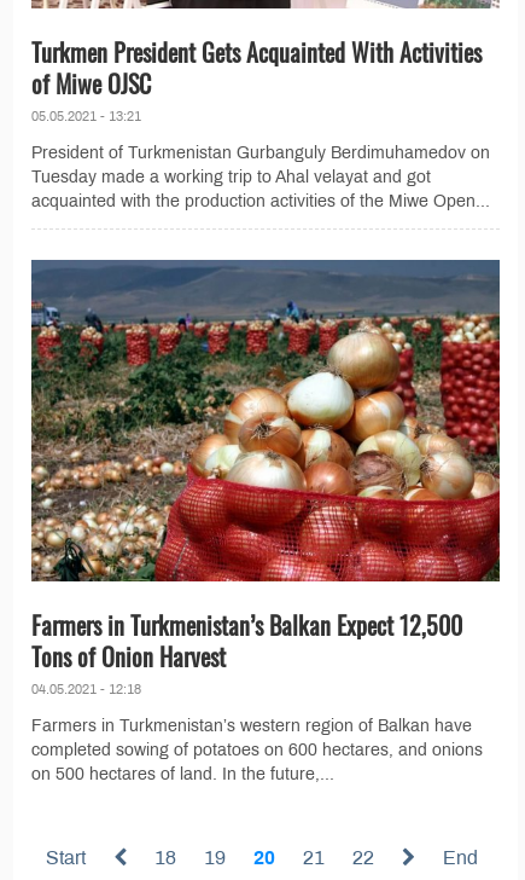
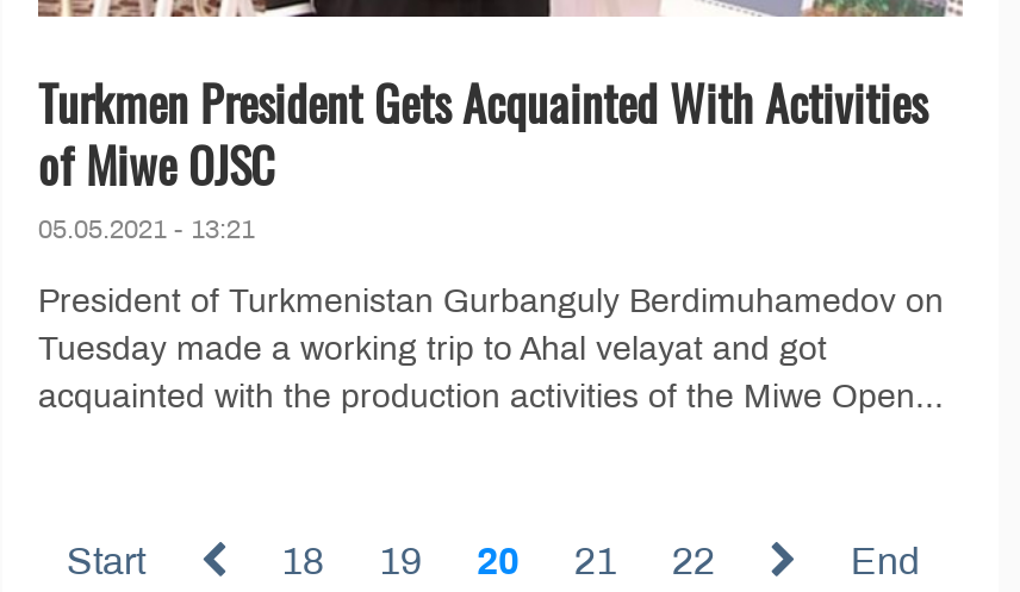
[30,259,501,783] [image] | Farmers in Turkmenistan’s Balkan Expect 12,500 | Tons of Onion Harvest | 04.05.2021 - 12:18 | Farmers in Turkmenistan’s western region of Balkan have | completed sowing of potatoes on 600 hectares, and onions | on 500 hectares of land. In the future,... -> none

